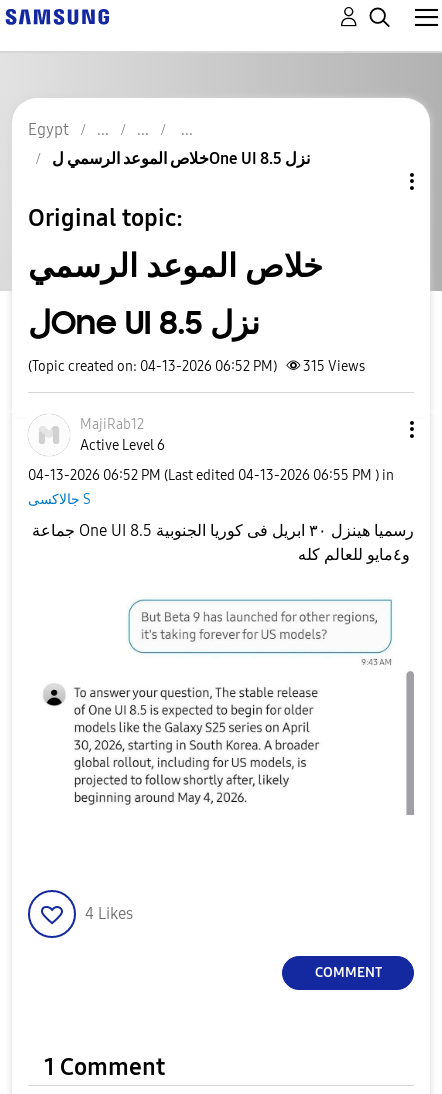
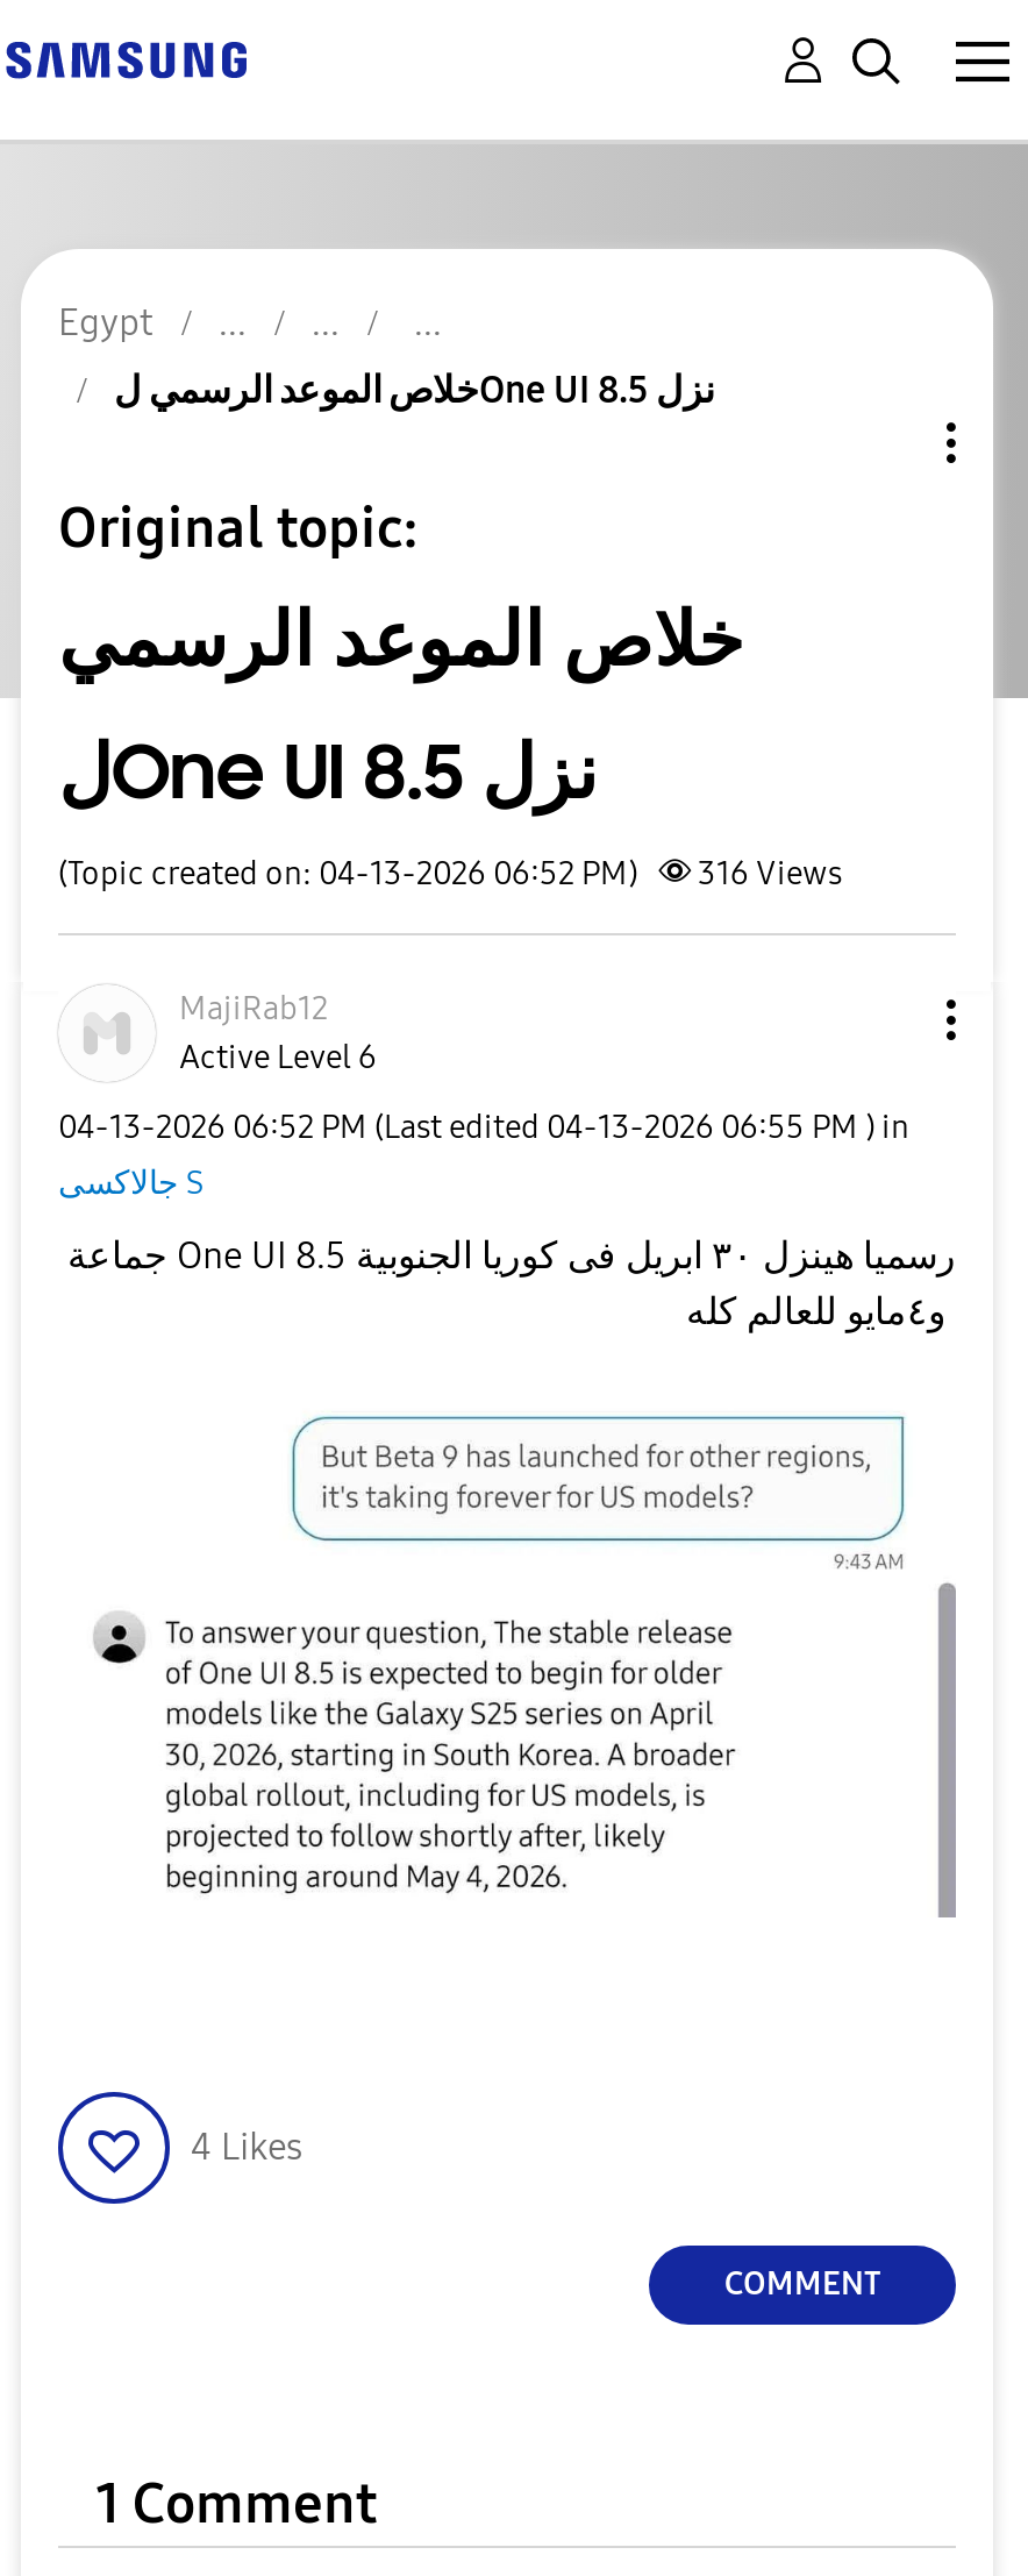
[28,358,365,375] (Topic created on: 04-13-2026 06:52 PM) 315 Views -> [58,854,842,894] (Topic created on: 04-13-2026 06:52 PM) 316 Views

